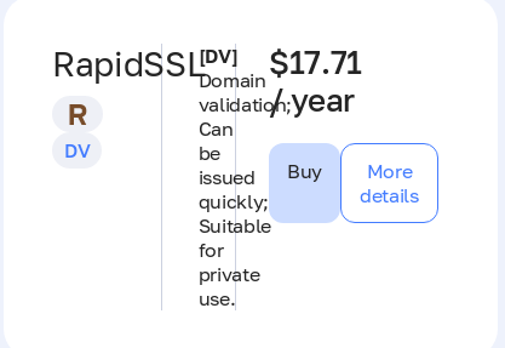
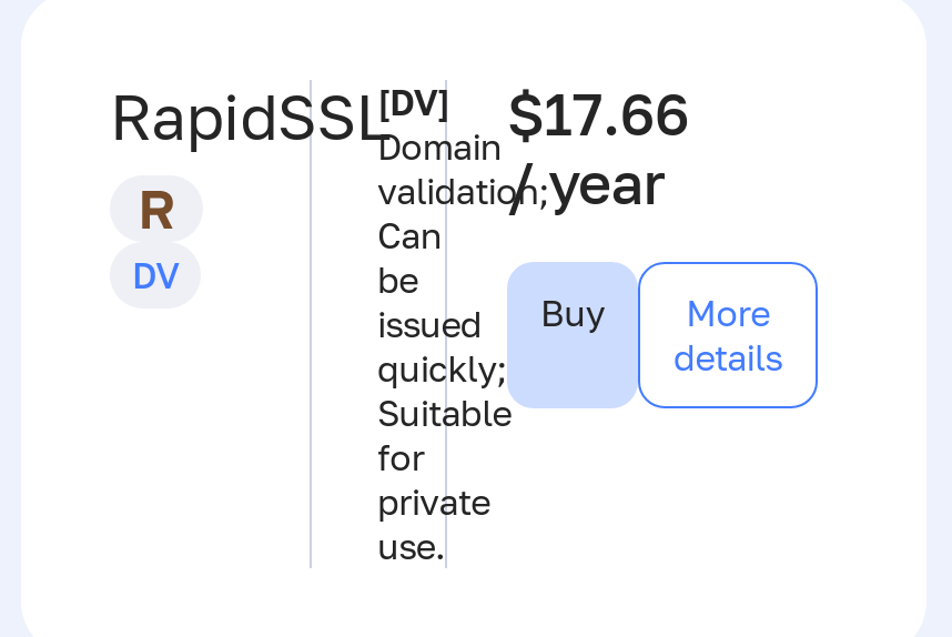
[269,44,362,81] $17.71 -> [507,80,689,149] $17.66

